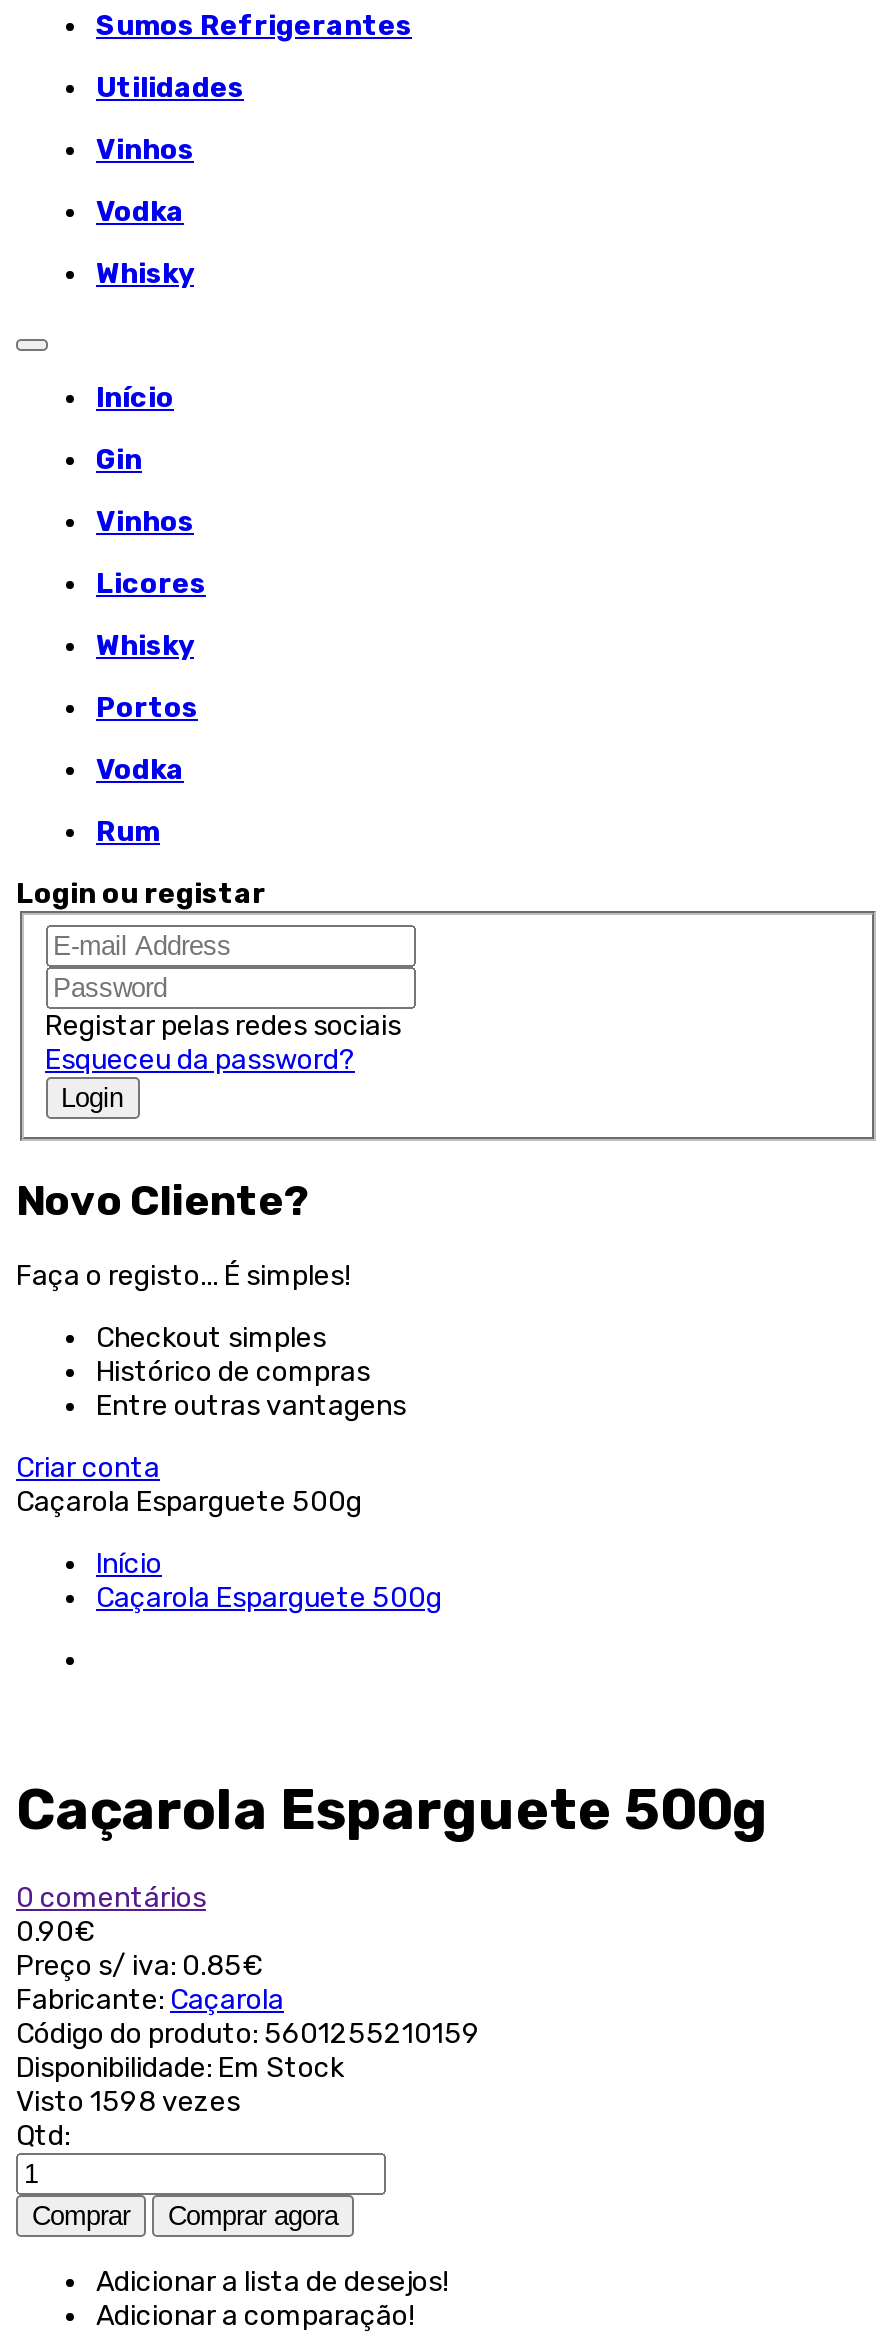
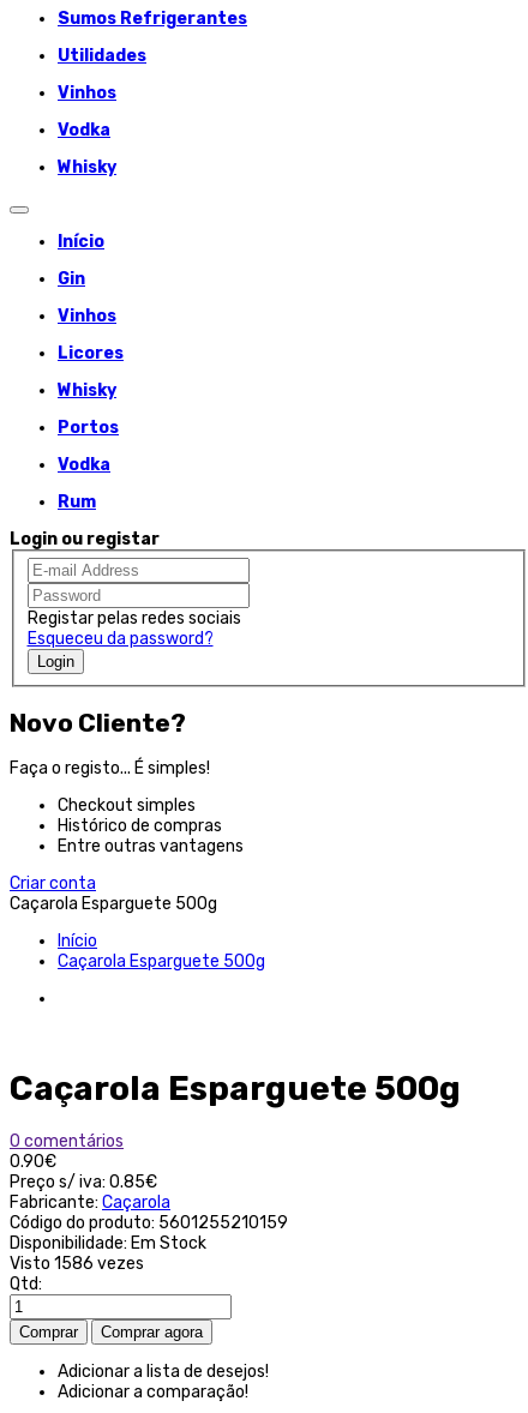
[16,2085,240,2119] Visto 1598 vezes -> [10,1253,144,1274] Visto 1586 vezes

